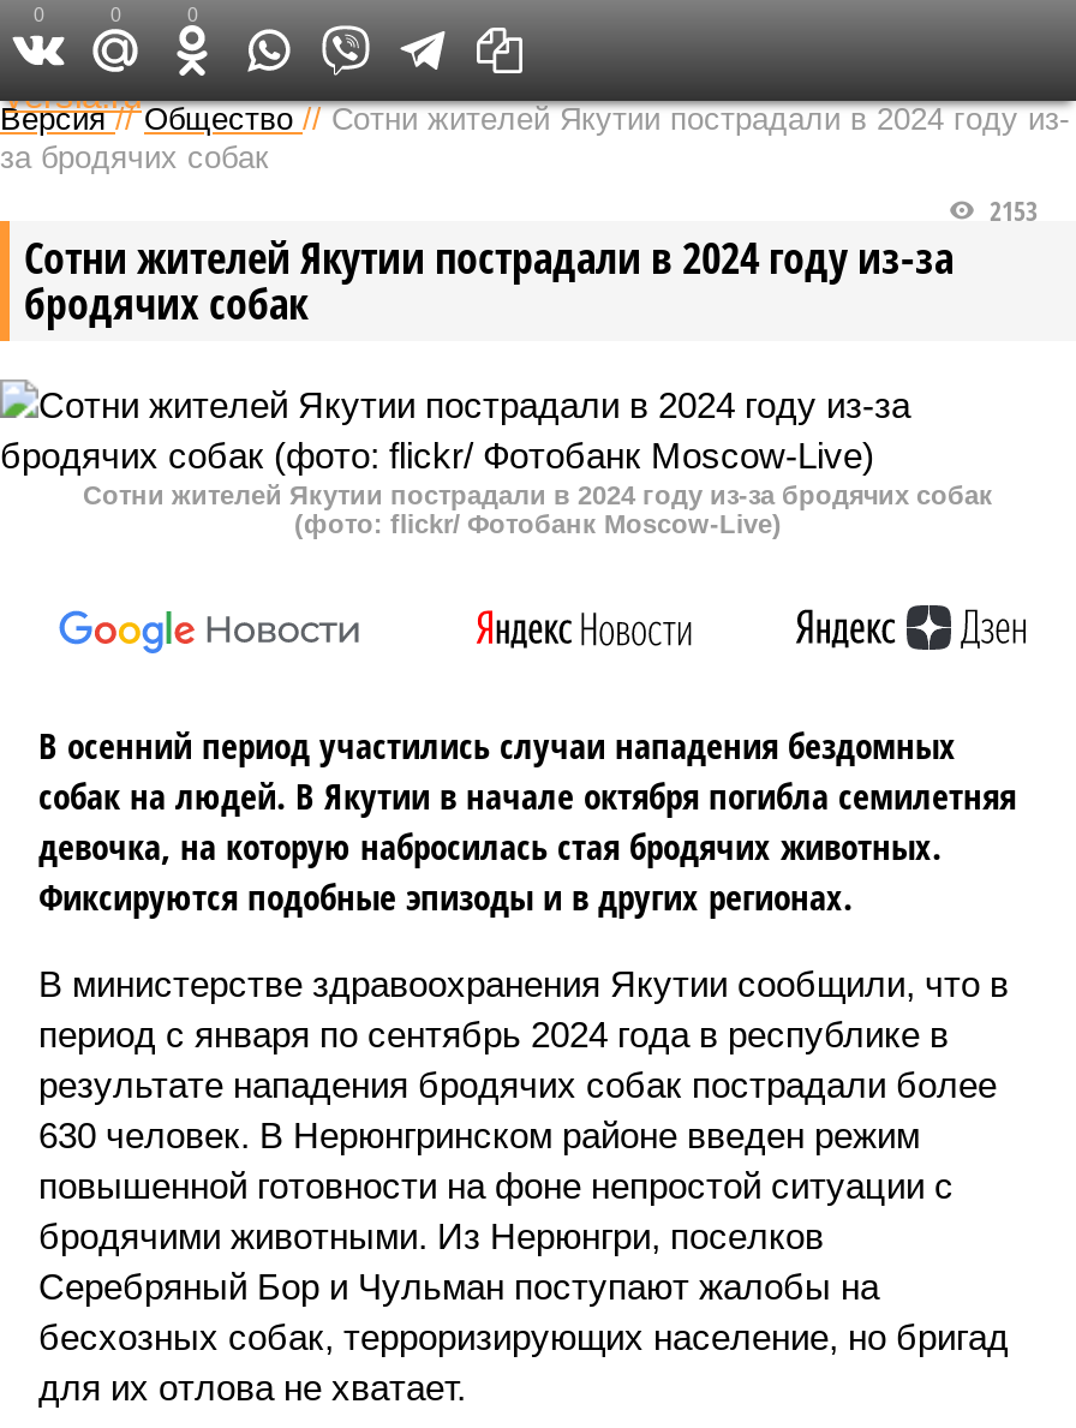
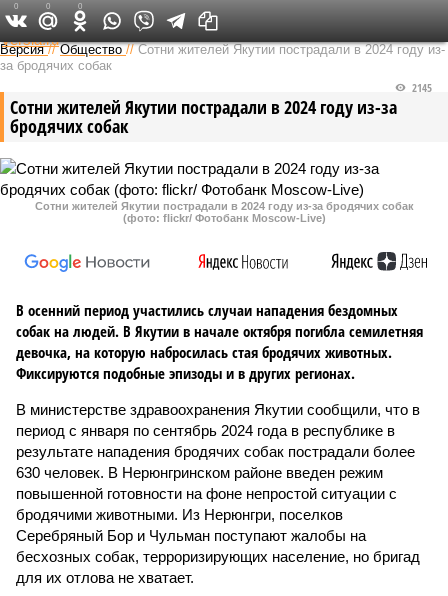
[982,192,1038,228] 2153 -> [409,80,432,95] 2145

